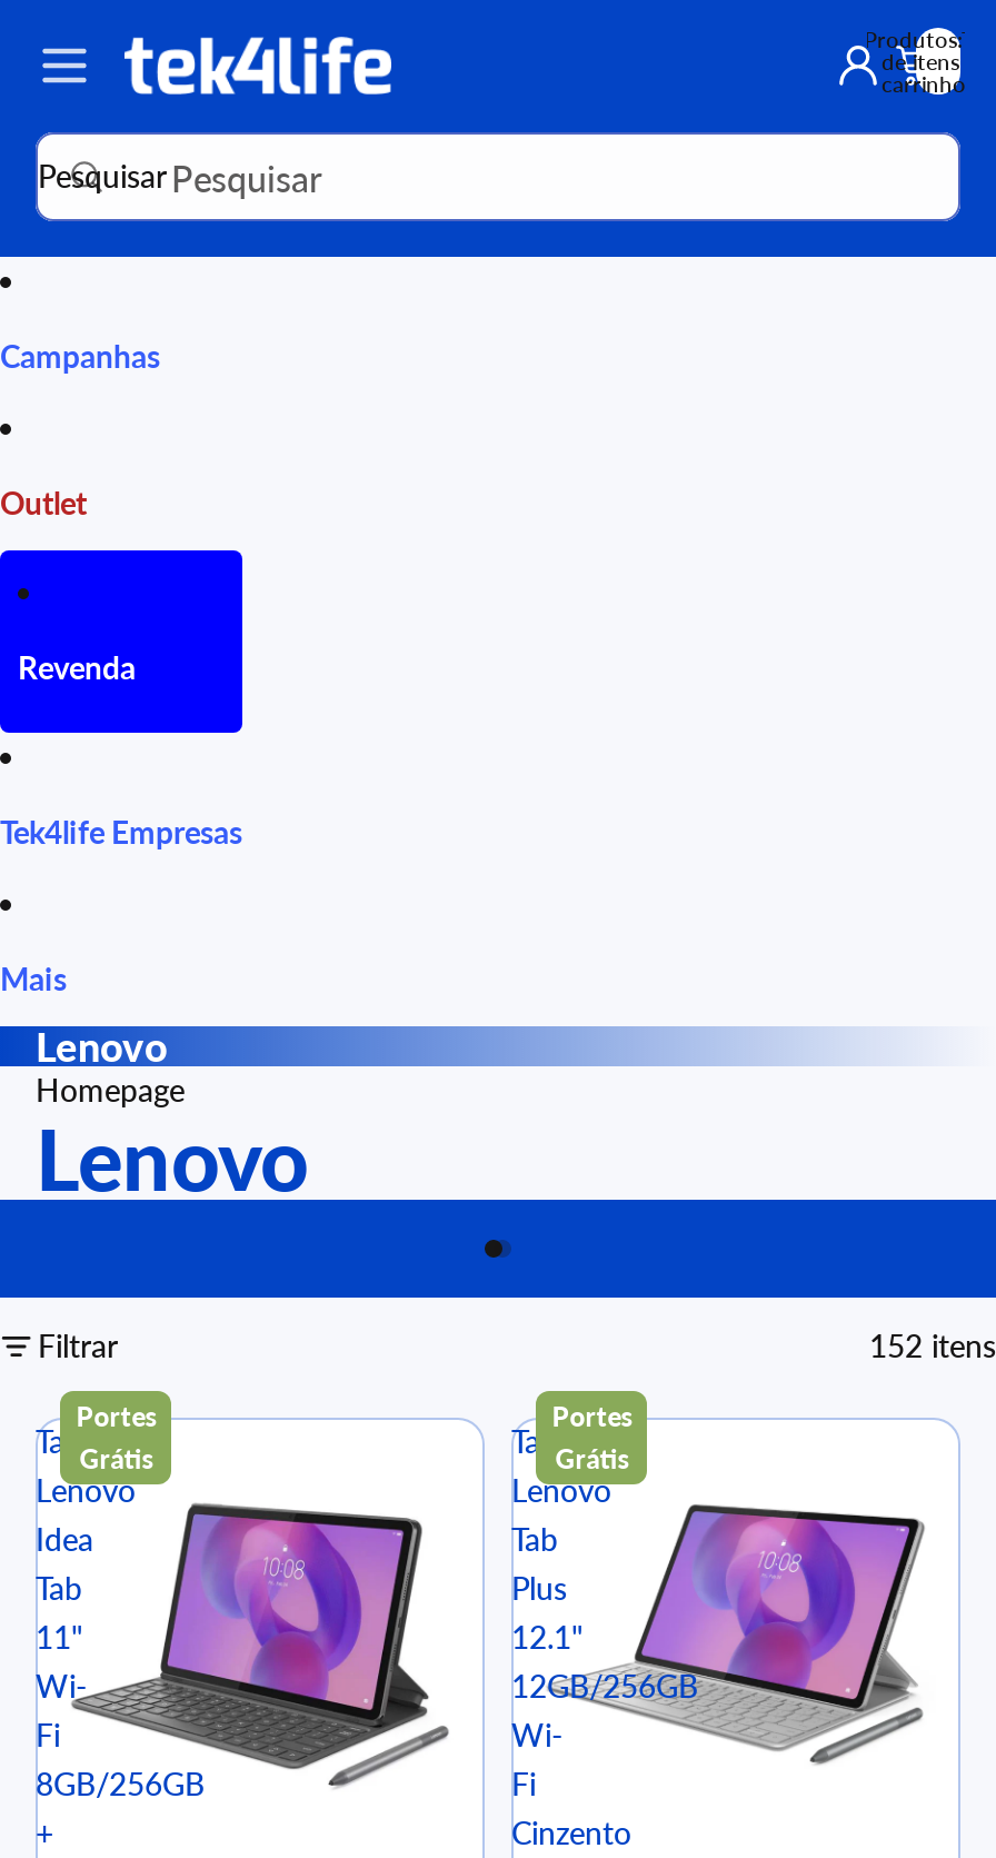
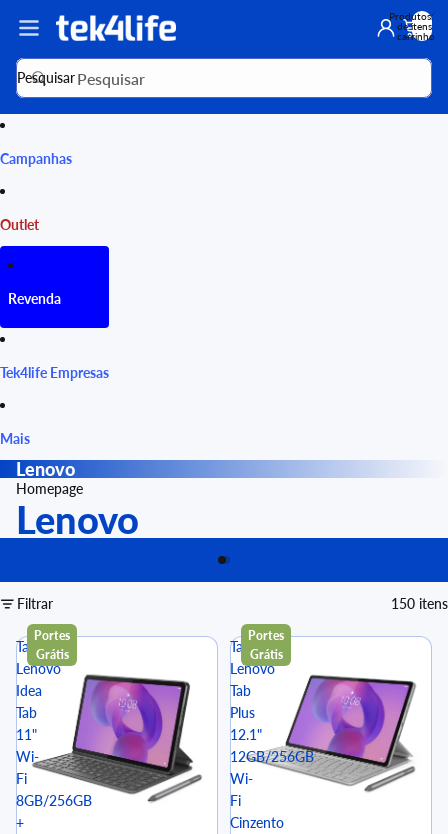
[869,1327,996,1364] 152 itens -> [391,595,448,612] 150 itens

